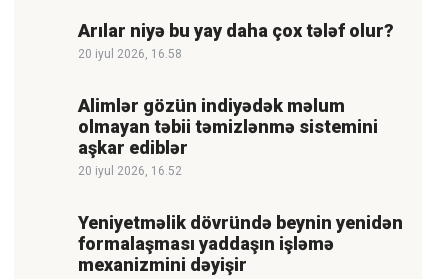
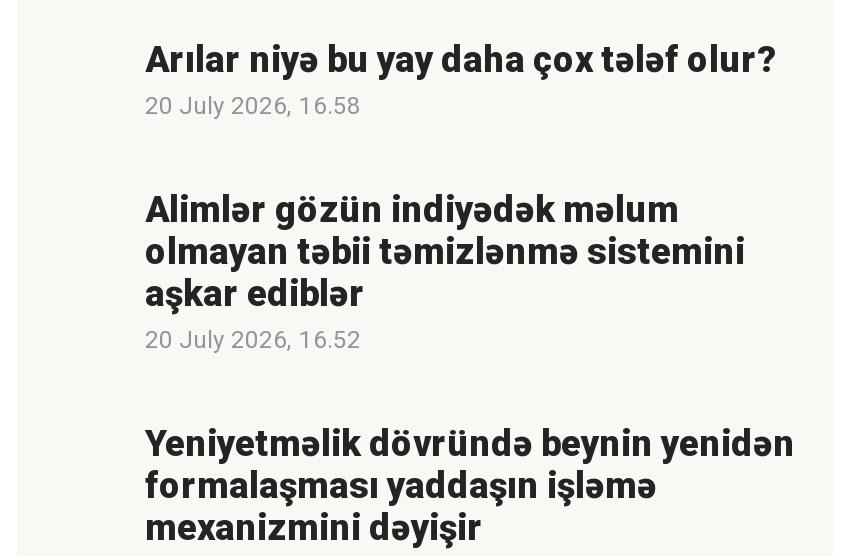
[78,47,182,61] 20 iyul 2026, 16.58 -> [145,91,361,119] 20 July 2026, 16.58
[78,164,182,178] 20 iyul 2026, 16.52 -> [145,325,361,353] 20 July 2026, 16.52

